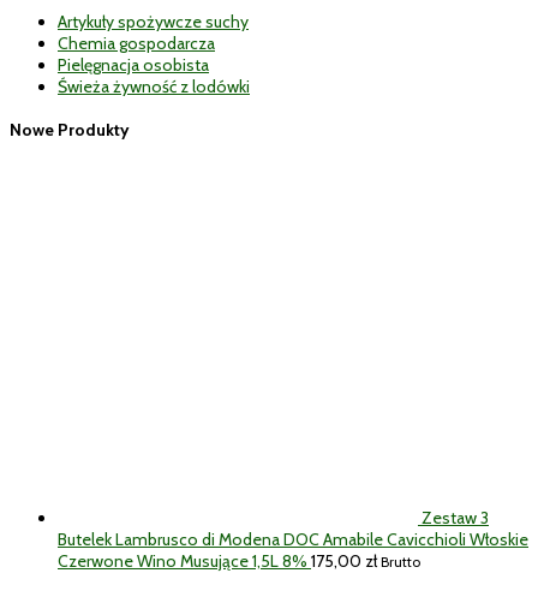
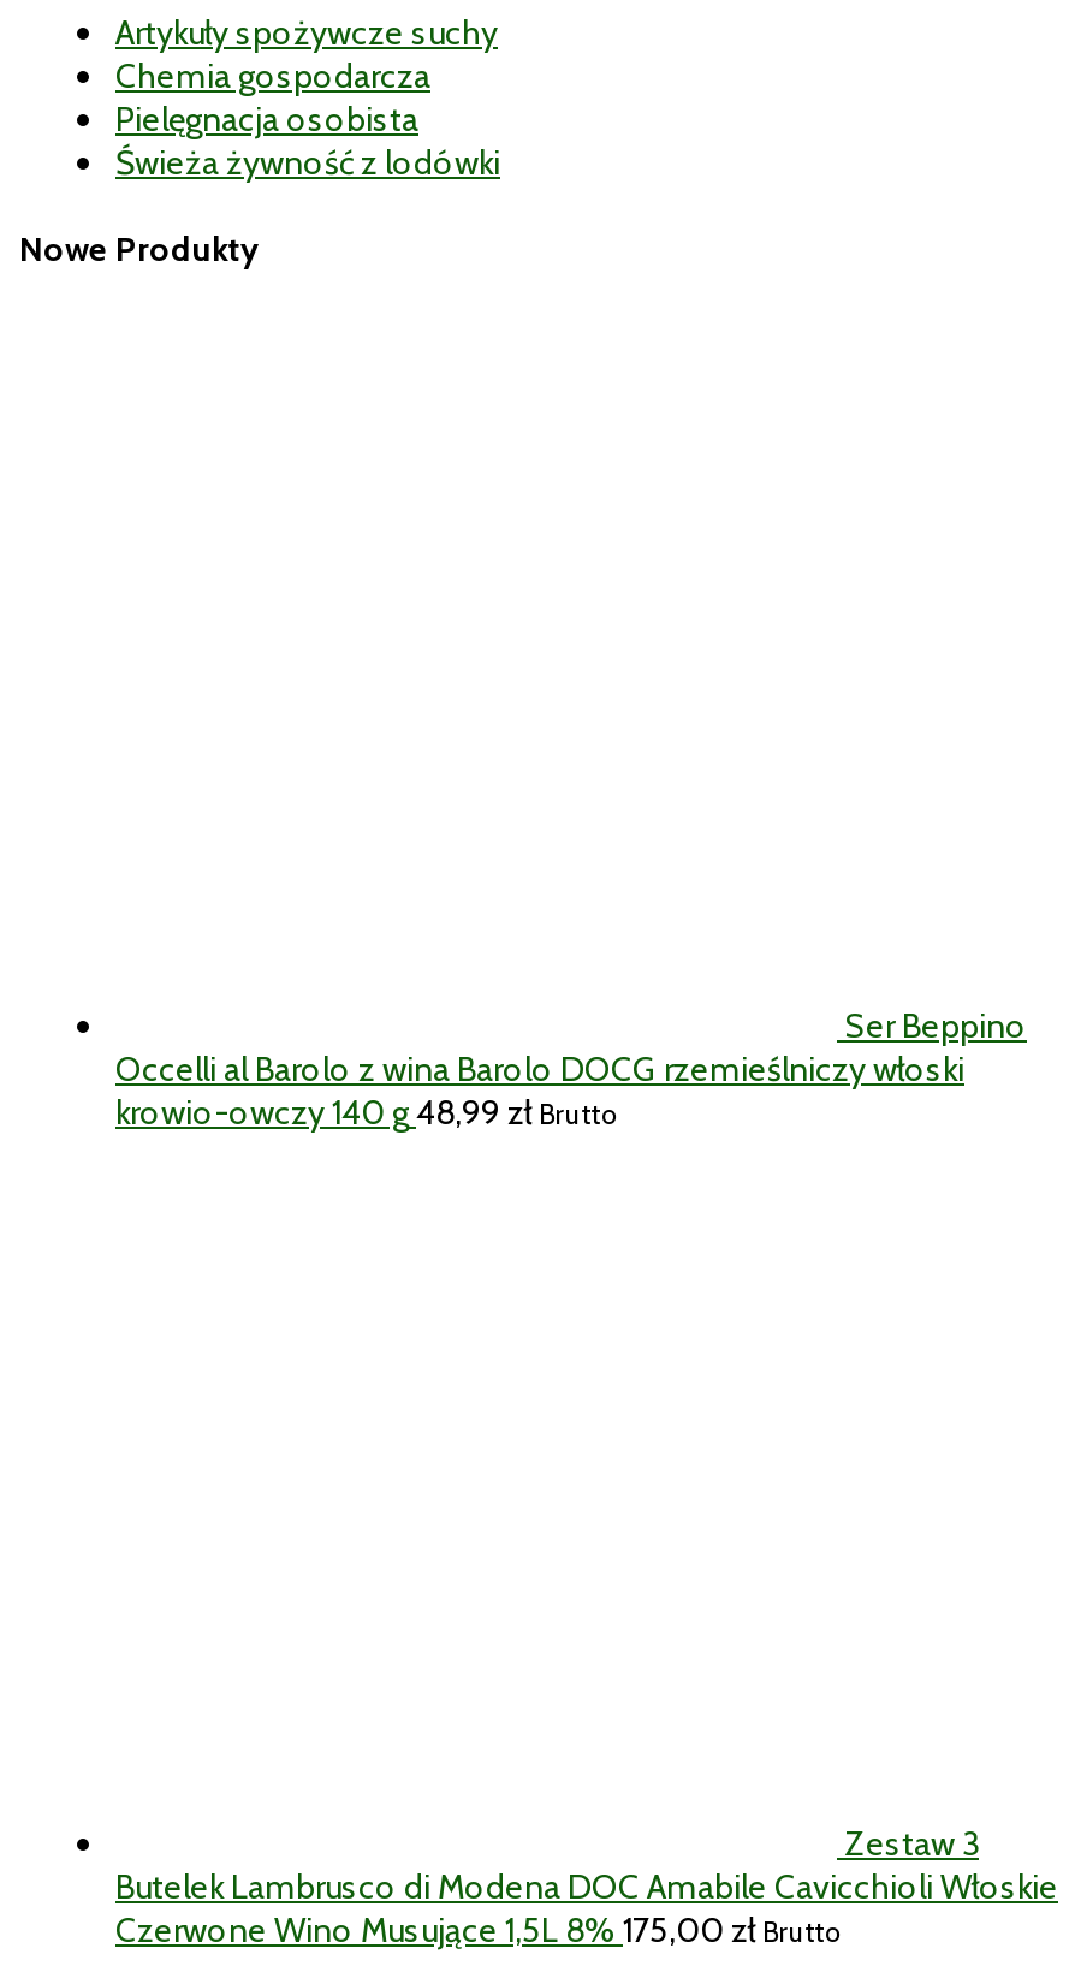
none -> [115,1004,1027,1134] Ser Beppino | Occelli al Barolo z wina Barolo DOCG rzemieślniczy włoski | krowio-owczy 140 g 48,99 zł Brutto

